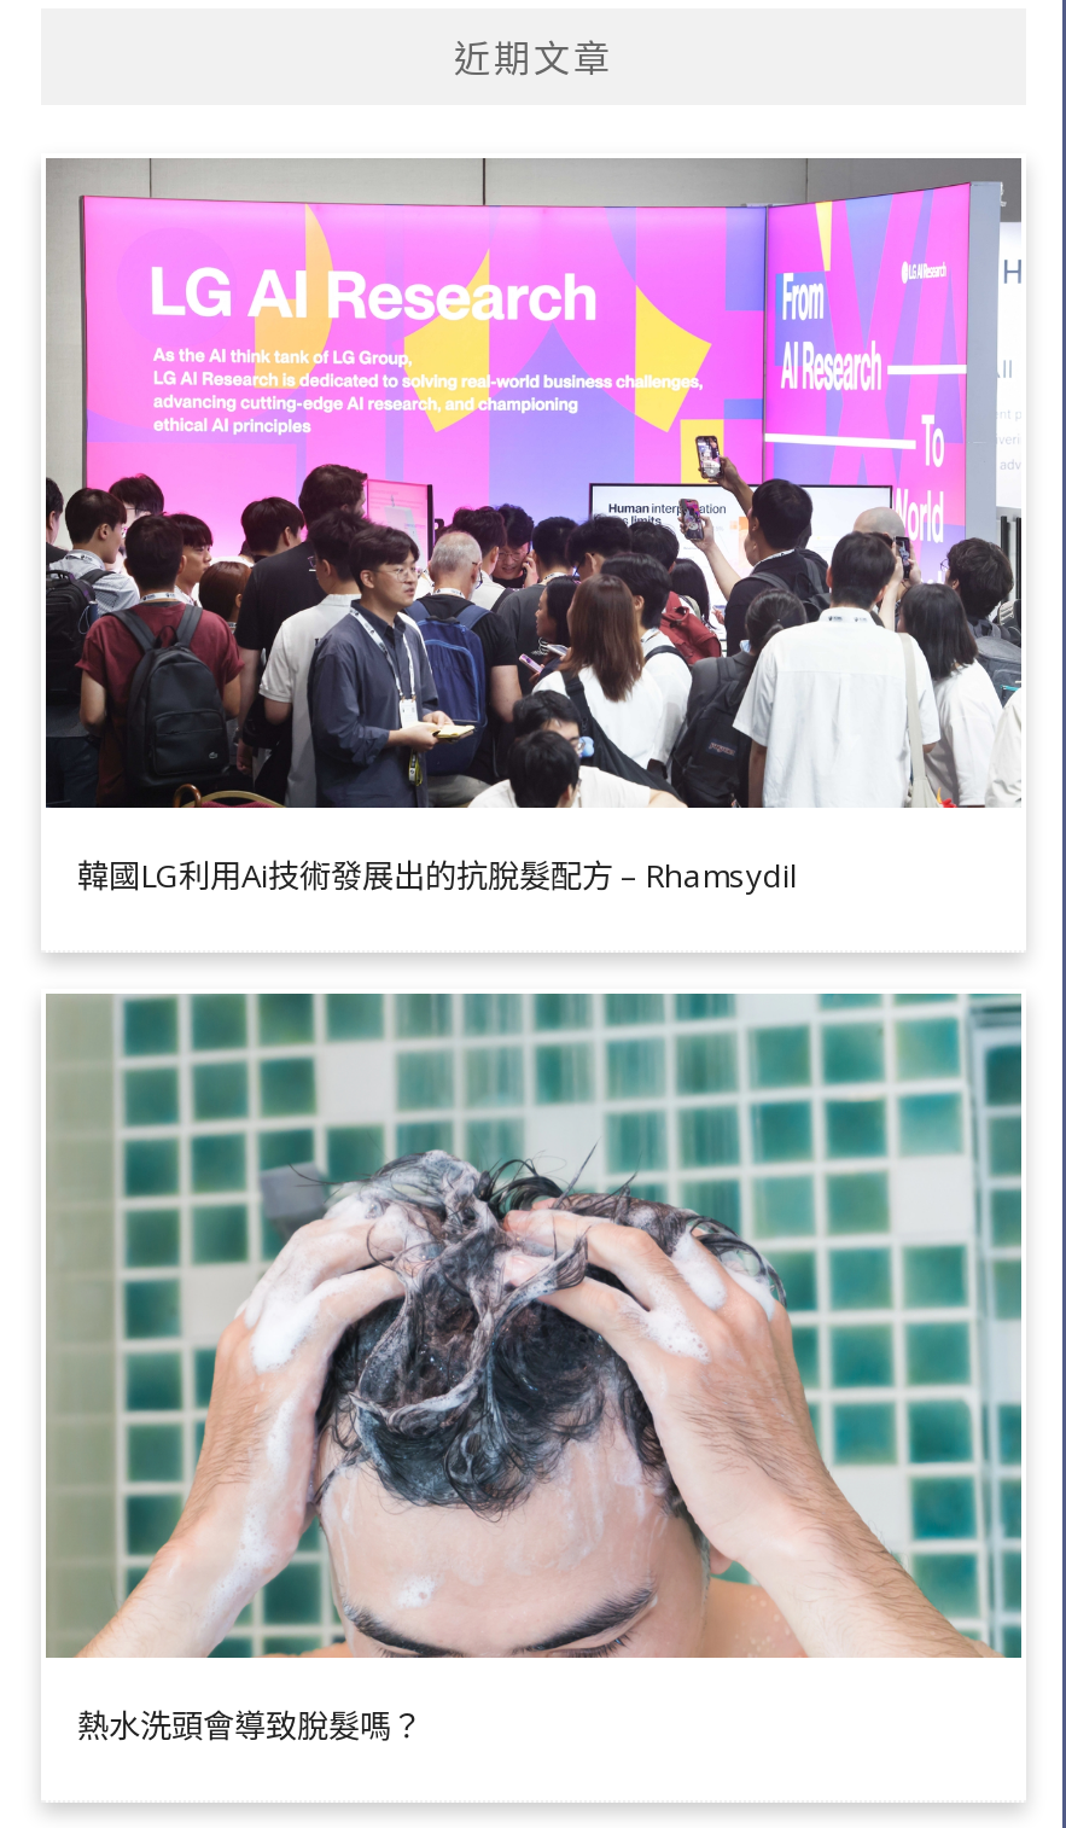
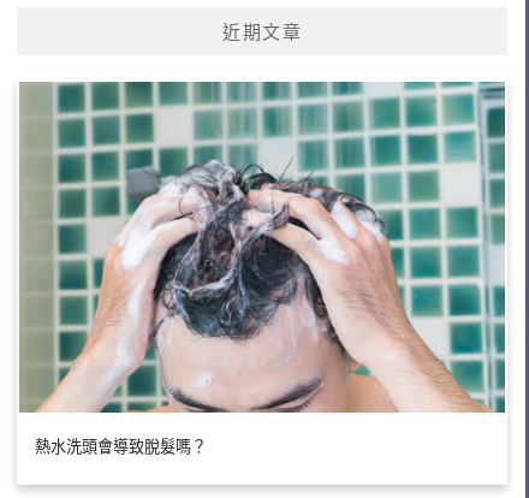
[46,158,1024,898] [image] | 韓國LG利用Ai技術發展出的抗脫髮配方 – Rhamsydil -> none

